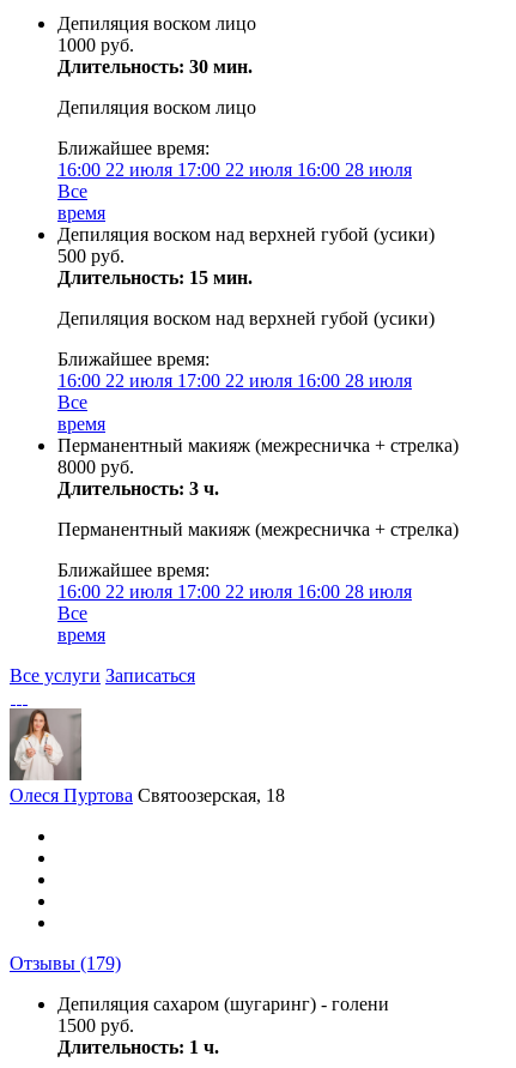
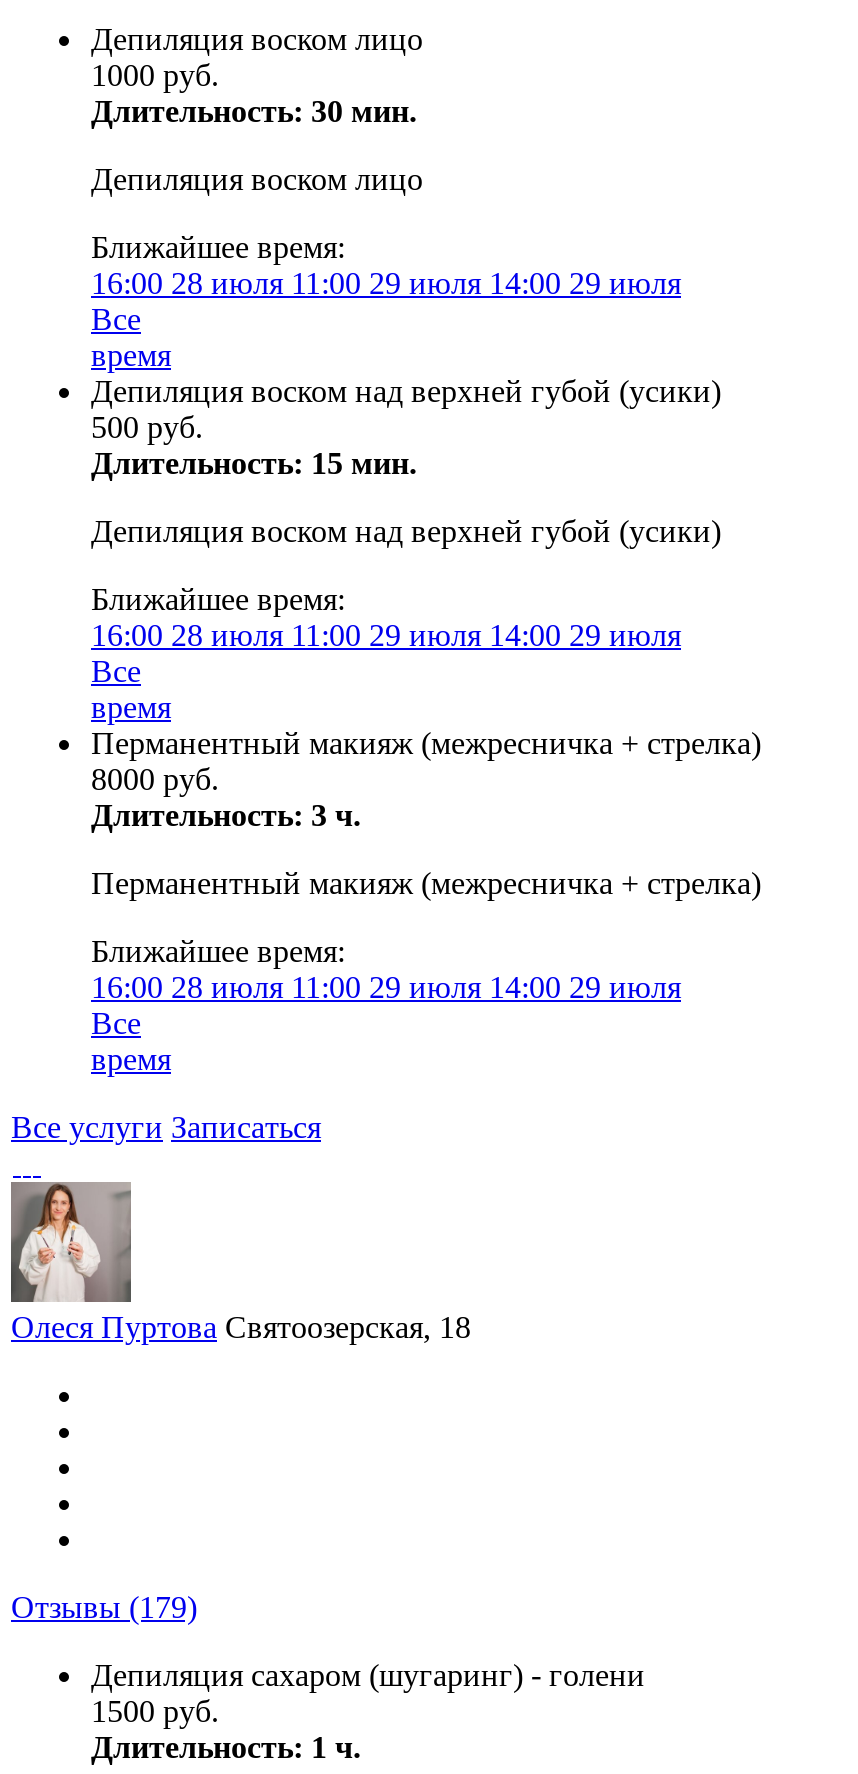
[57,159,412,180] 16:00 22 июля 17:00 22 июля 16:00 28 июля -> [91,266,681,300] 16:00 28 июля 11:00 29 июля 14:00 29 июля
[57,370,412,391] 16:00 22 июля 17:00 22 июля 16:00 28 июля -> [91,618,681,652] 16:00 28 июля 11:00 29 июля 14:00 29 июля
[57,581,412,602] 16:00 22 июля 17:00 22 июля 16:00 28 июля -> [91,970,681,1004] 16:00 28 июля 11:00 29 июля 14:00 29 июля

